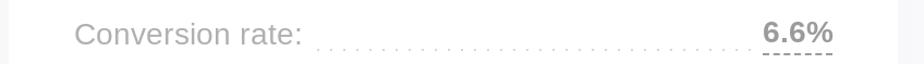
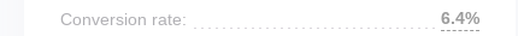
[763,14,832,49] 6.6% -> [441,8,479,28] 6.4%

